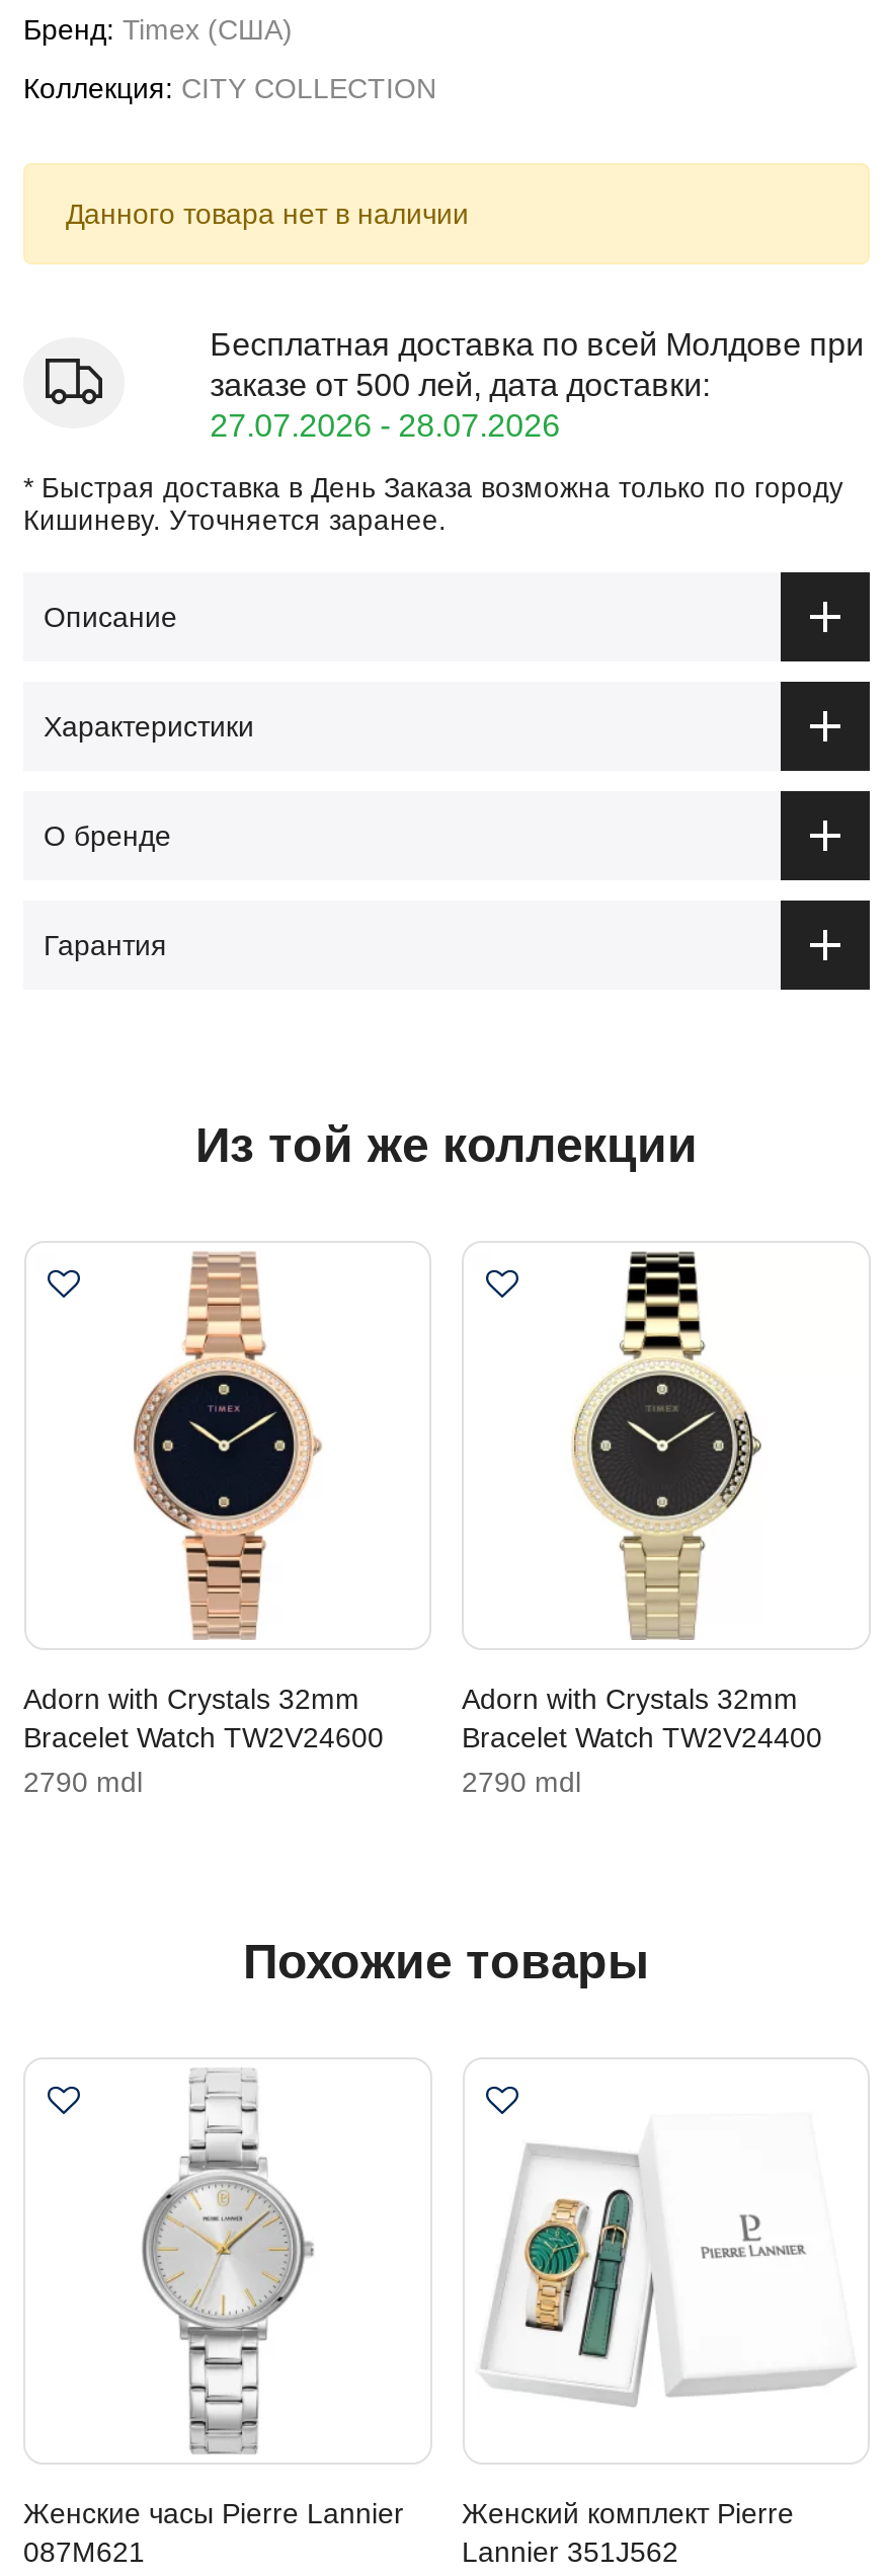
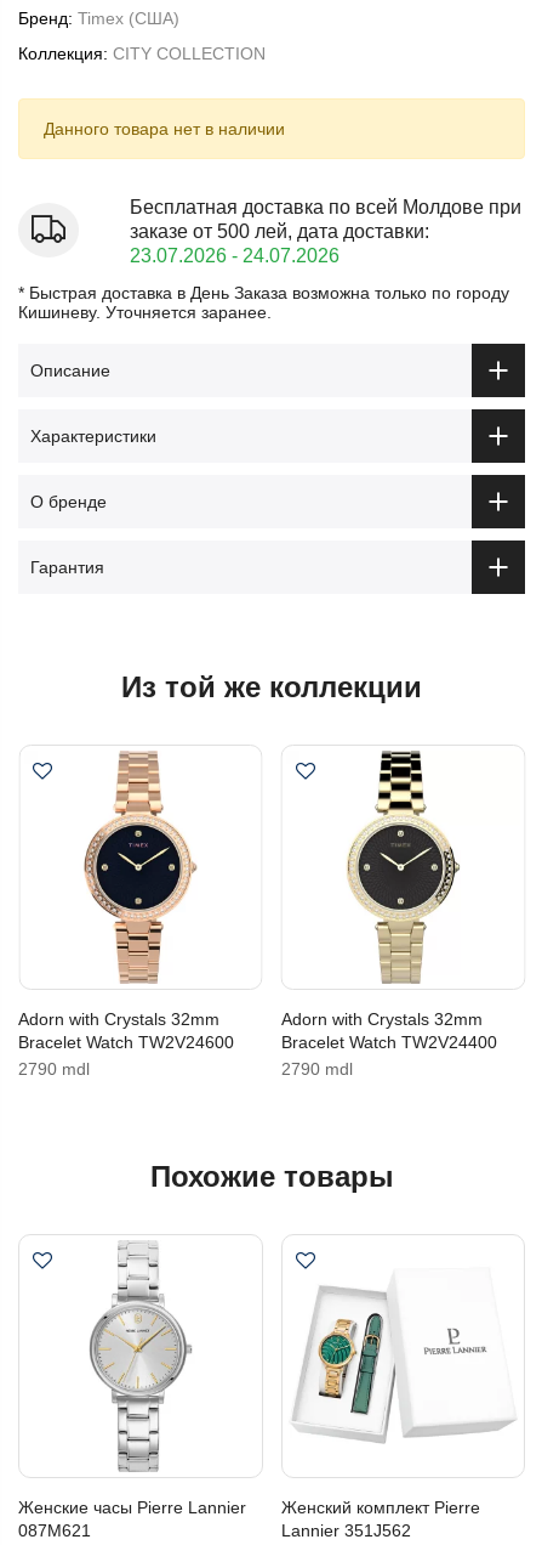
[210,408,560,442] 27.07.2026 - 28.07.2026 -> [130,245,340,266] 23.07.2026 - 24.07.2026

